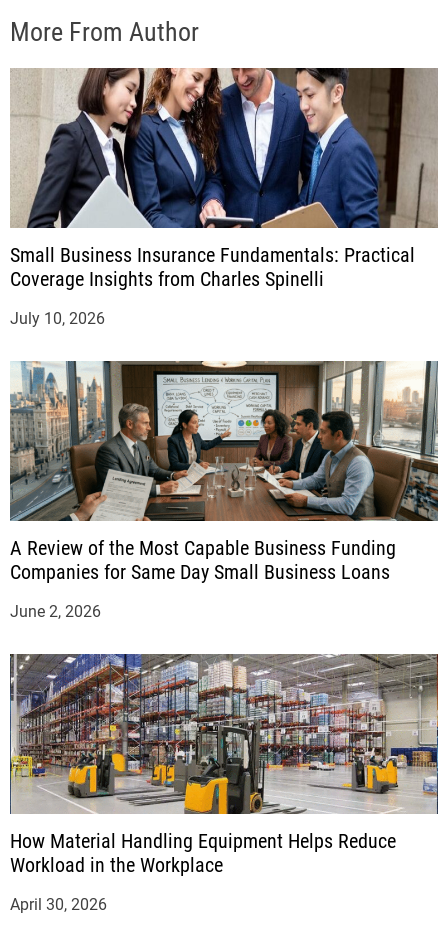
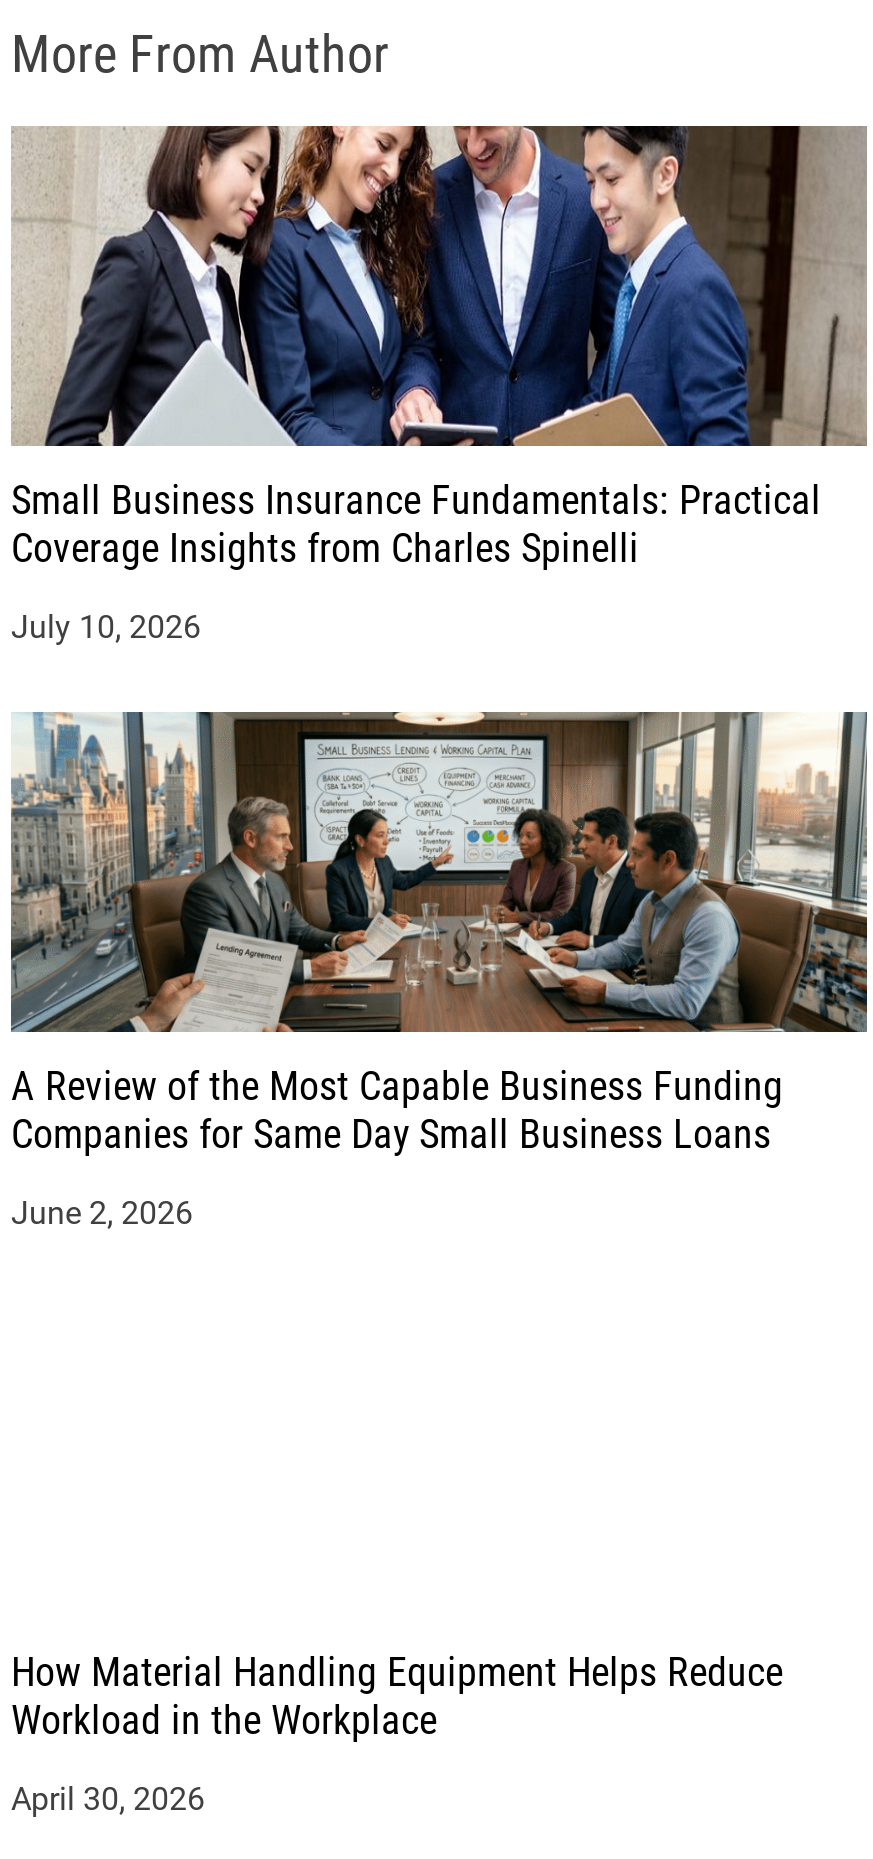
[9,653,439,815] [image] -> none

